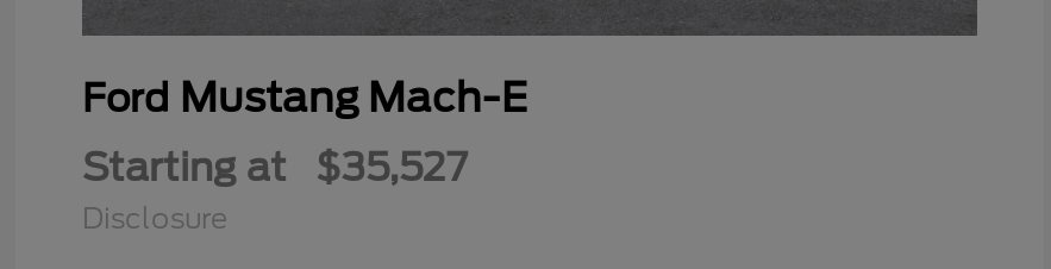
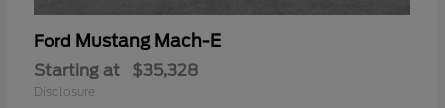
[82,145,468,190] Starting at $35,527 -> [34,61,198,80] Starting at $35,328

